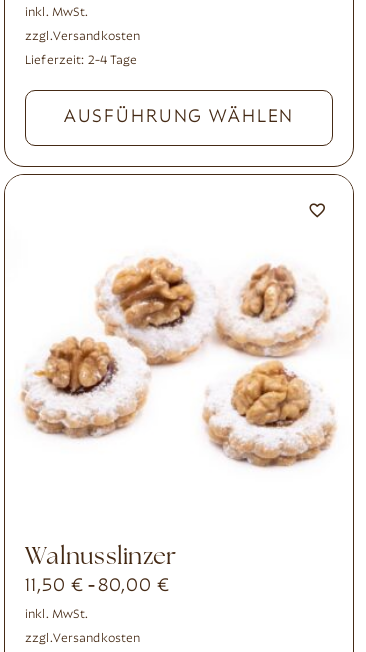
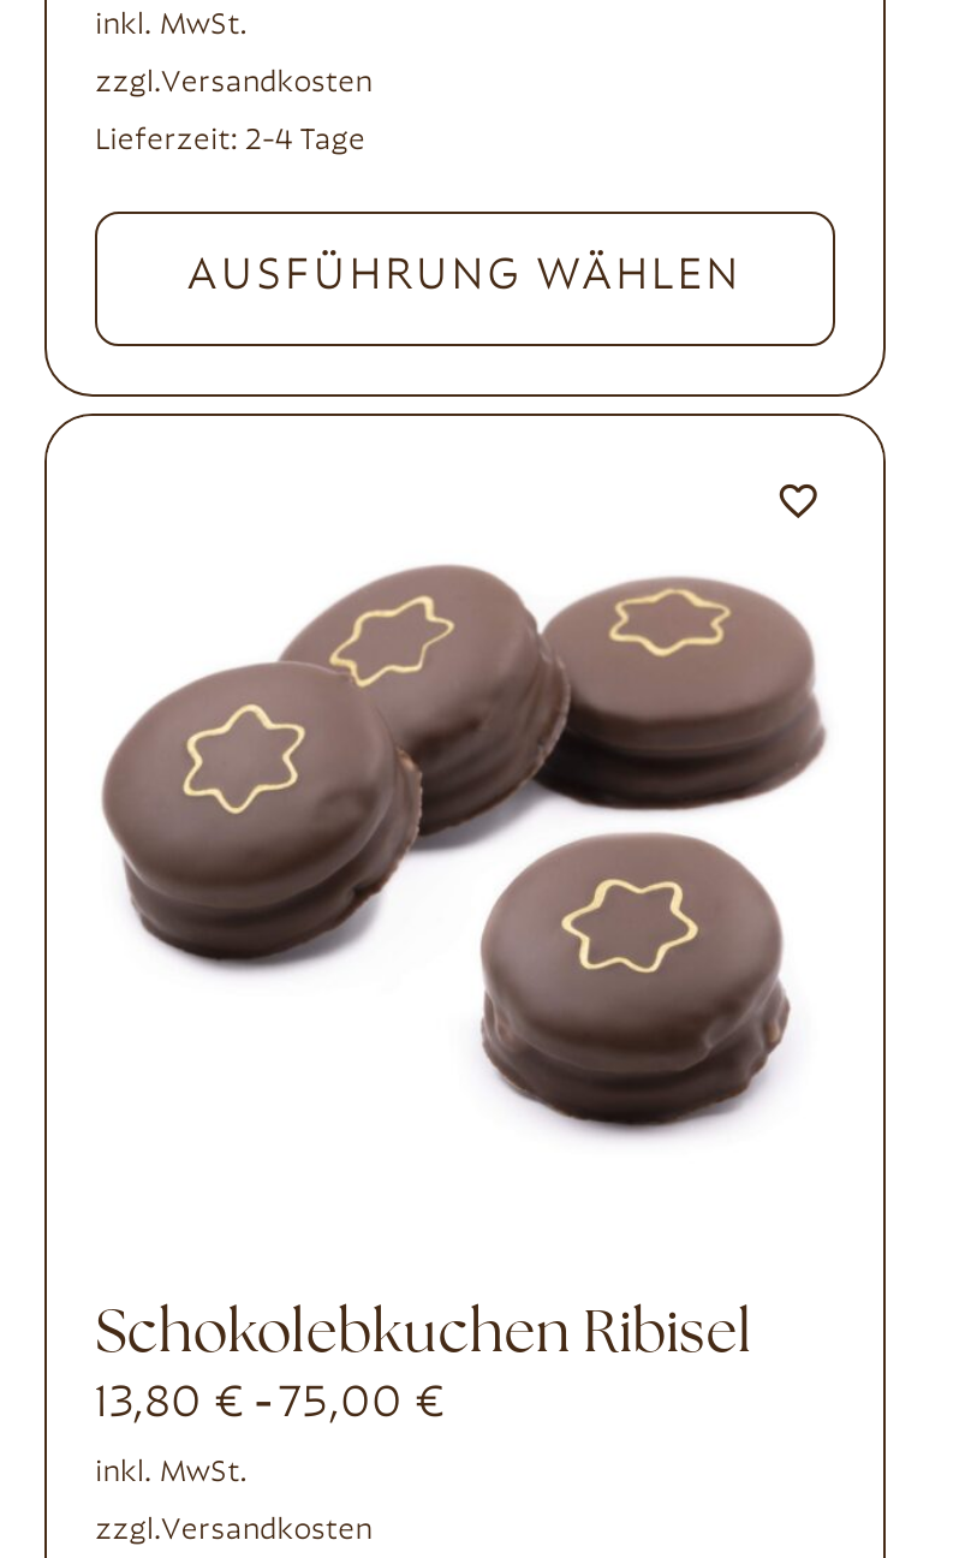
[18,237,338,476] [image] -> [83,563,842,1140] [image]
[25,545,176,595] Walnusslinzer | 11,50 €- 80,00 € -> [95,1307,753,1427] Schokolebkuchen Ribisel | 13,80 €- 75,00 €

